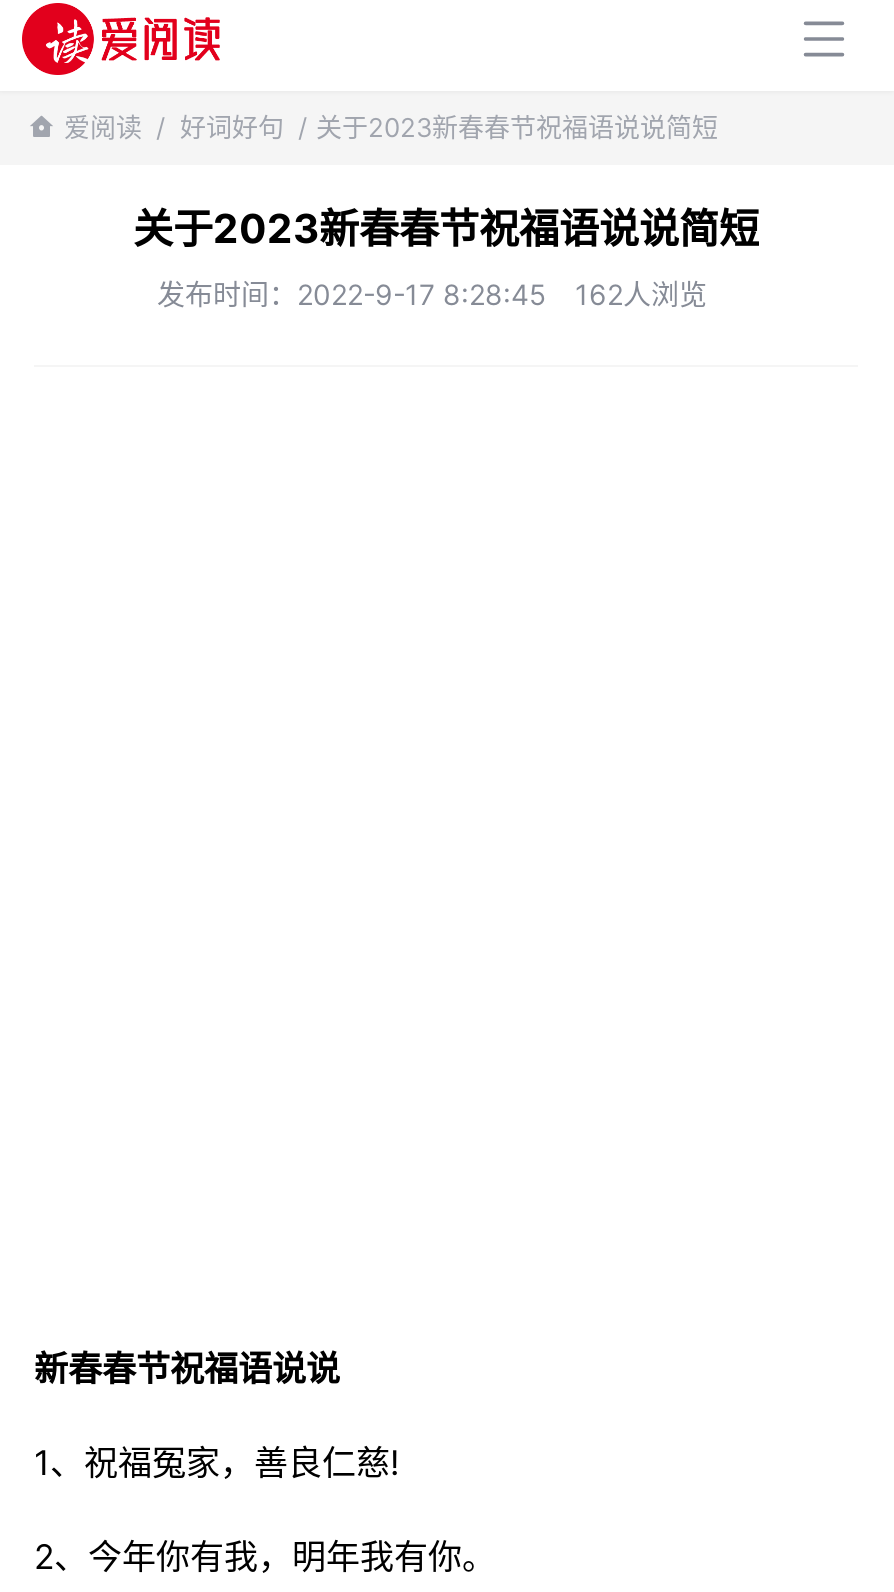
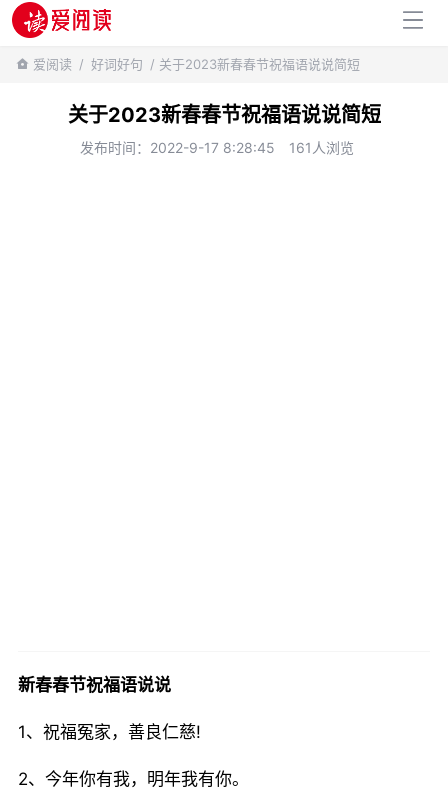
[157,277,707,311] 发布时间：2022-9-17 8:28:45 162人浏览 -> [80,139,354,156] 发布时间：2022-9-17 8:28:45 161人浏览

